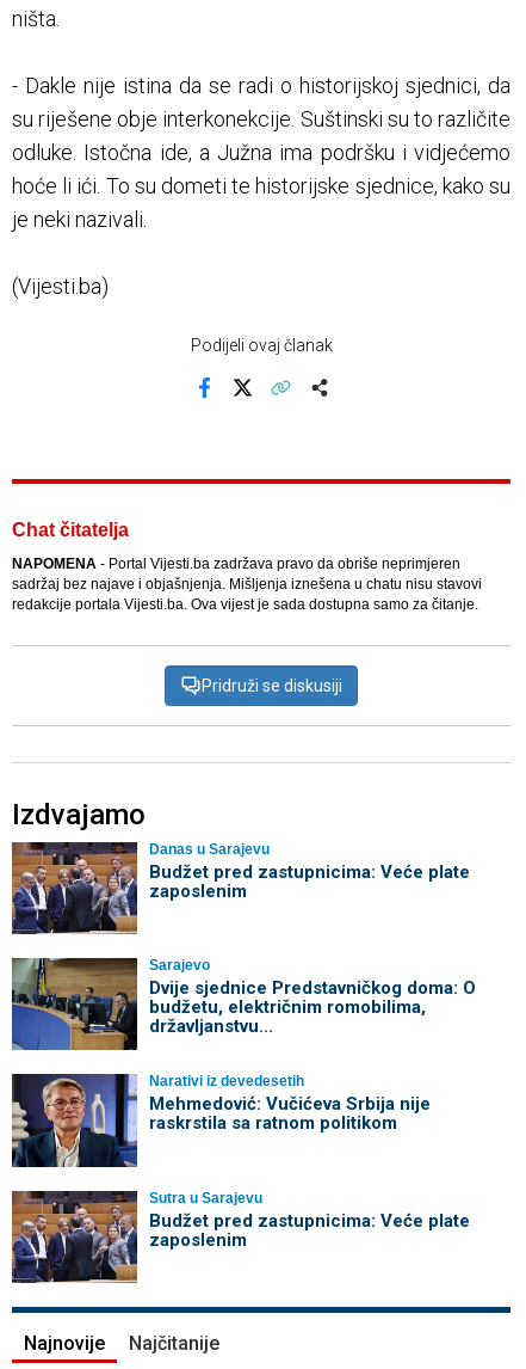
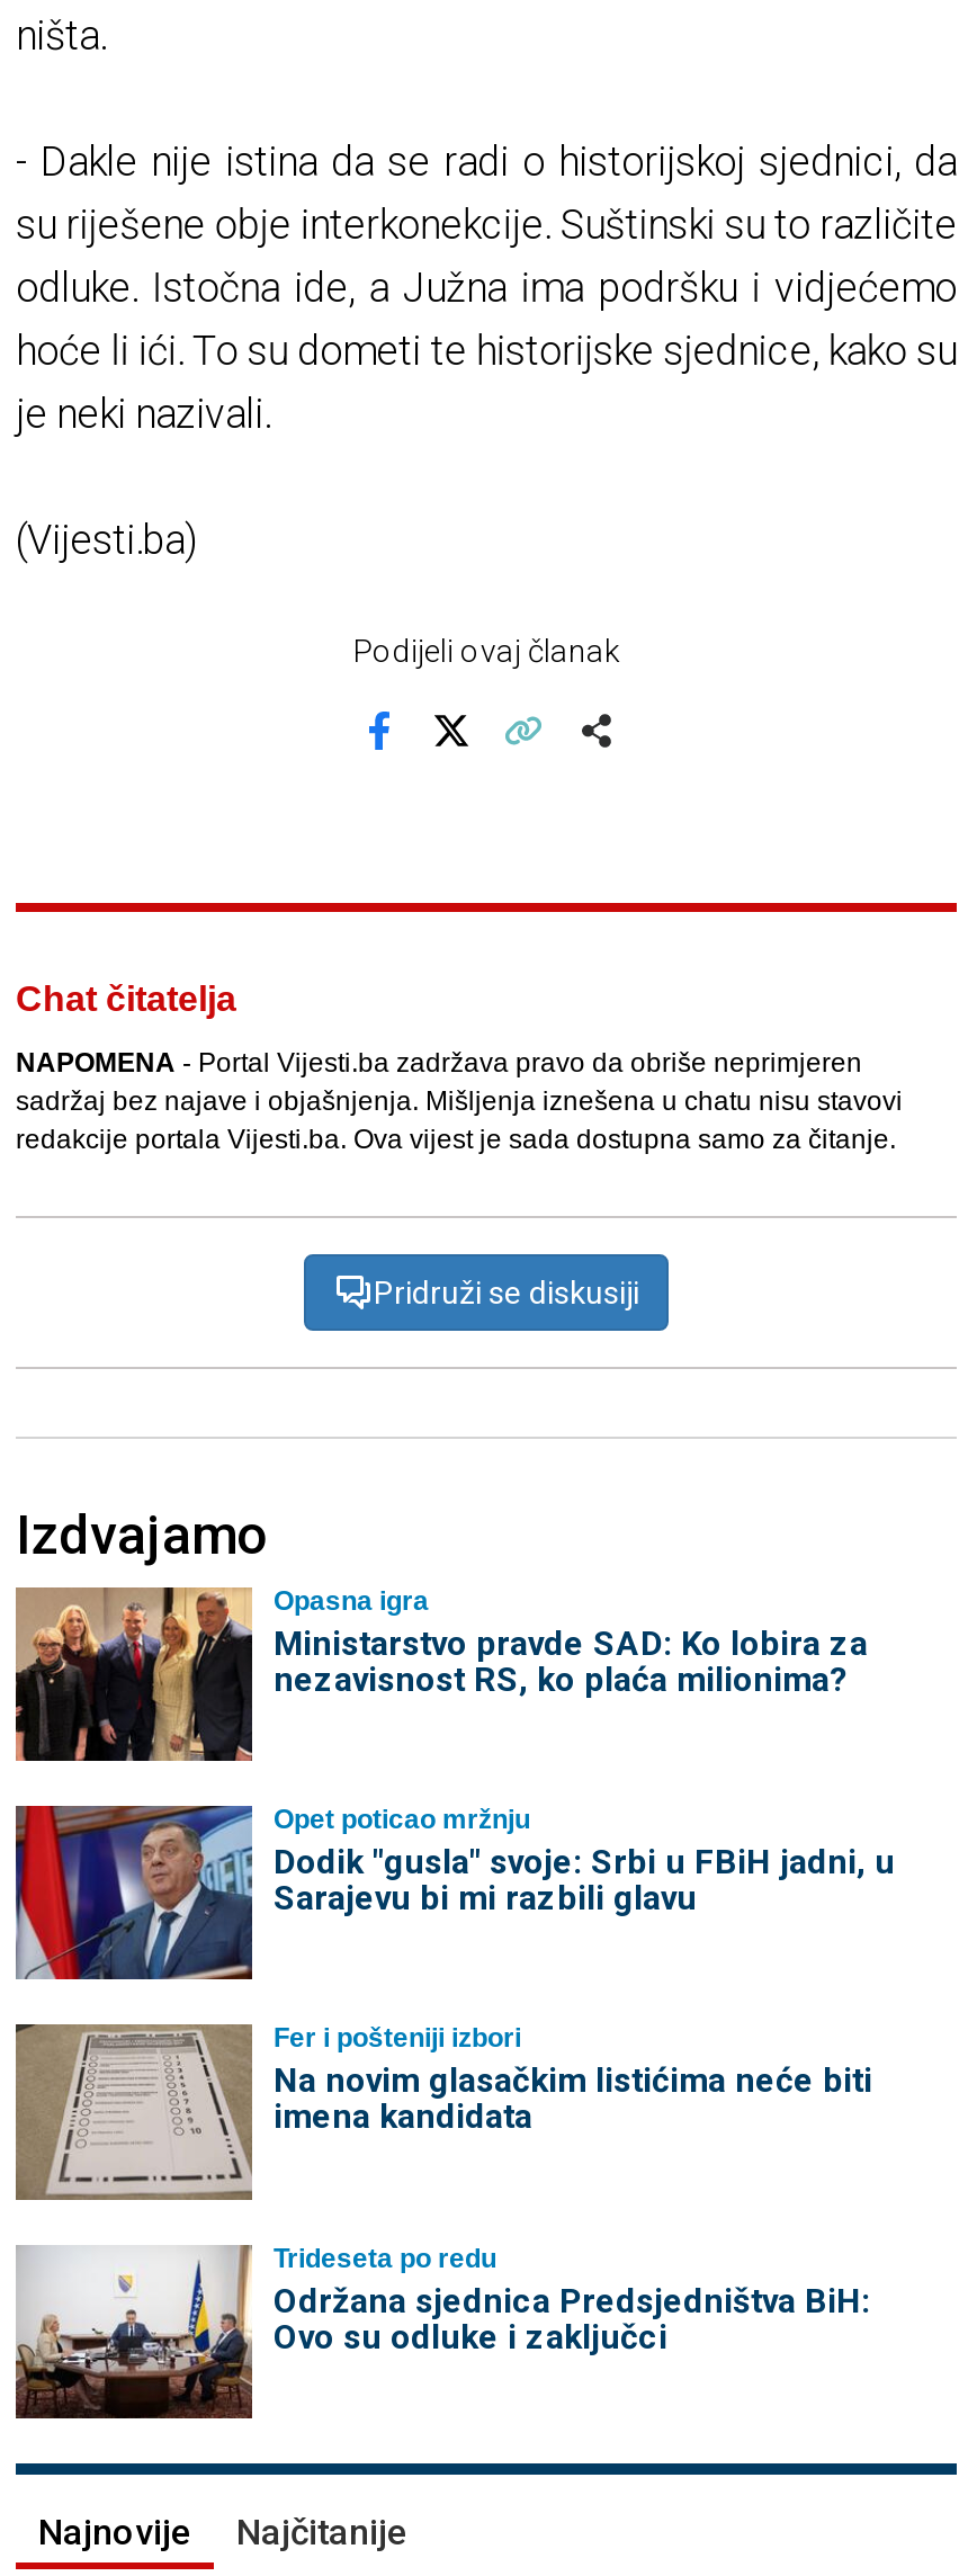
[11,840,469,935] [image] | Danas u Sarajevu | Budžet pred zastupnicima: Veće plate | zaposlenim -> [14,1584,868,1763] [image] | Opasna igra | Ministarstvo pravde SAD: Ko lobira za | nezavisnost RS, ko plaća milionima?
[11,957,475,1051] [image] | Sarajevo | Dvije sjednice Predstavničkog doma: O | budžetu, električnim romobilima, | državljanstvu... -> [14,1803,895,1982] [image] | Opet poticao mržnju | Dodik "gusla" svoje: Srbi u FBiH jadni, u | Sarajevu bi mi razbili glavu
[11,1073,430,1168] [image] | Narativi iz devedesetih | Mehmedović: Vučićeva Srbija nije | raskrstila sa ratnom politikom -> [14,2022,872,2202] [image] | Fer i pošteniji izbori | Na novim glasačkim listićima neće biti | imena kandidata
[12,1189,469,1284] [image] | Sutra u Sarajevu | Budžet pred zastupnicima: Veće plate | zaposlenim -> [16,2242,870,2421] [image] | Trideseta po redu | Održana sjednica Predsjedništva BiH: | Ovo su odluke i zaključci

